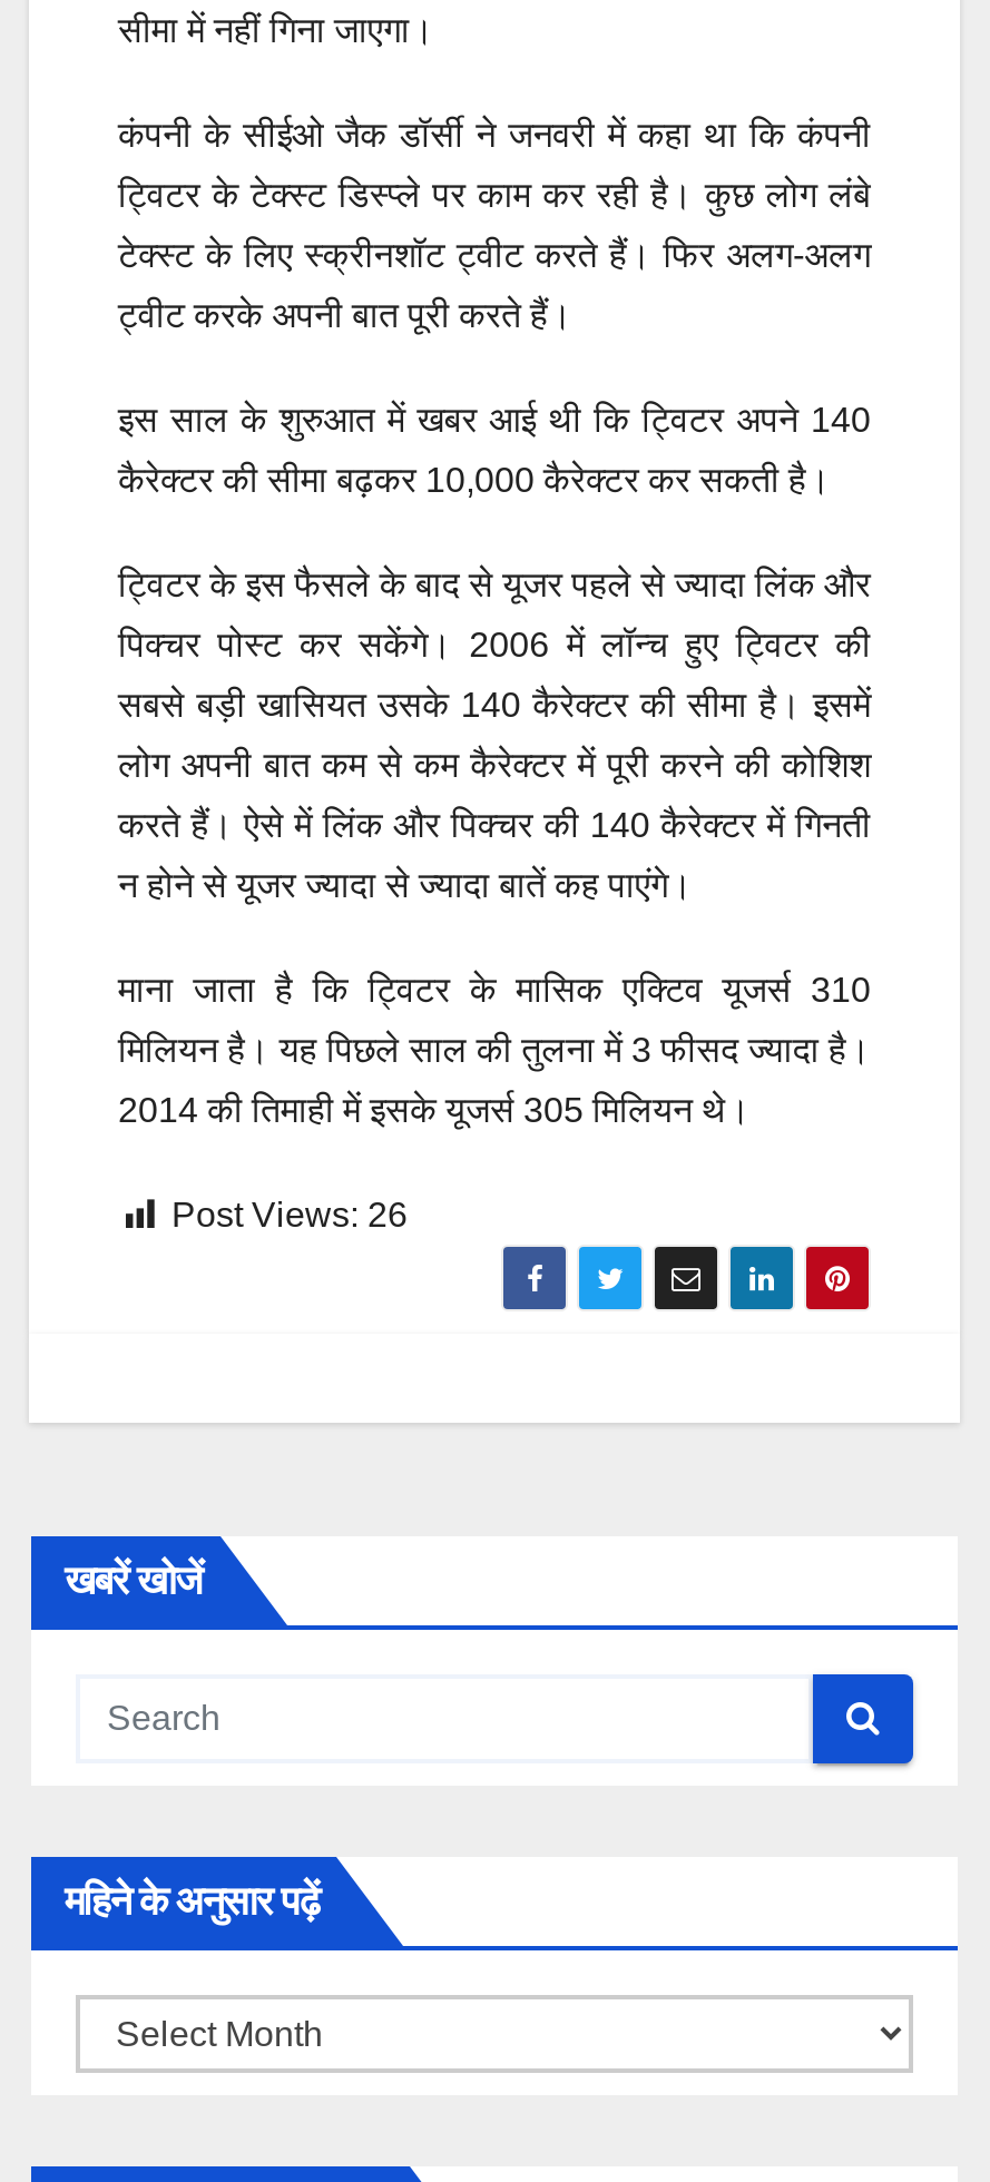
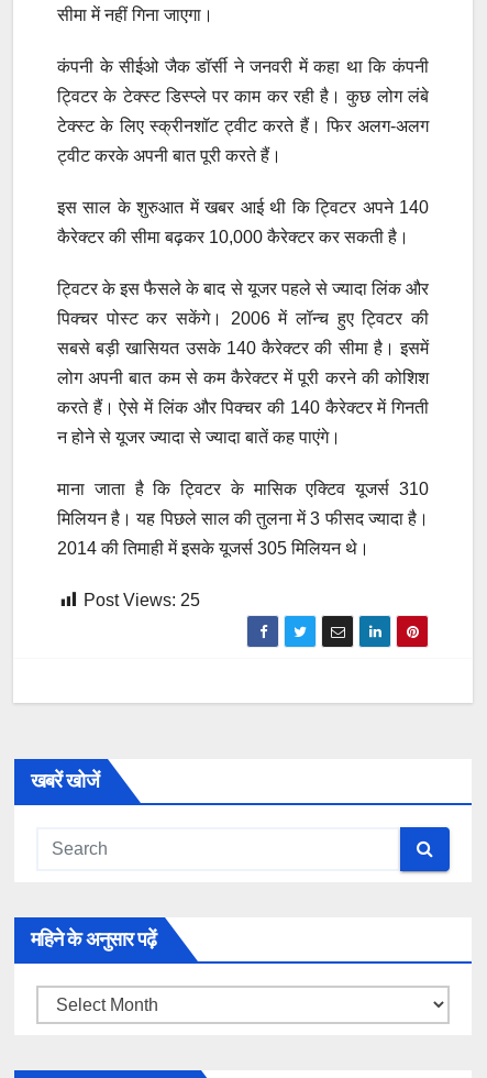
[171,1195,408,1233] Post Views: 26 -> [84,590,200,609] Post Views: 25

